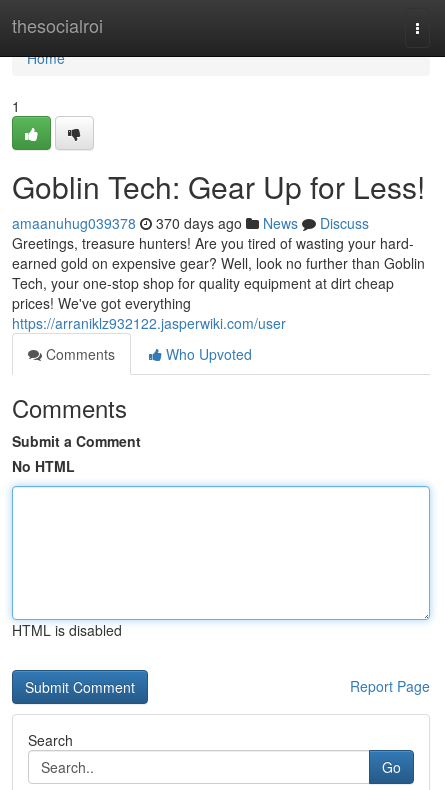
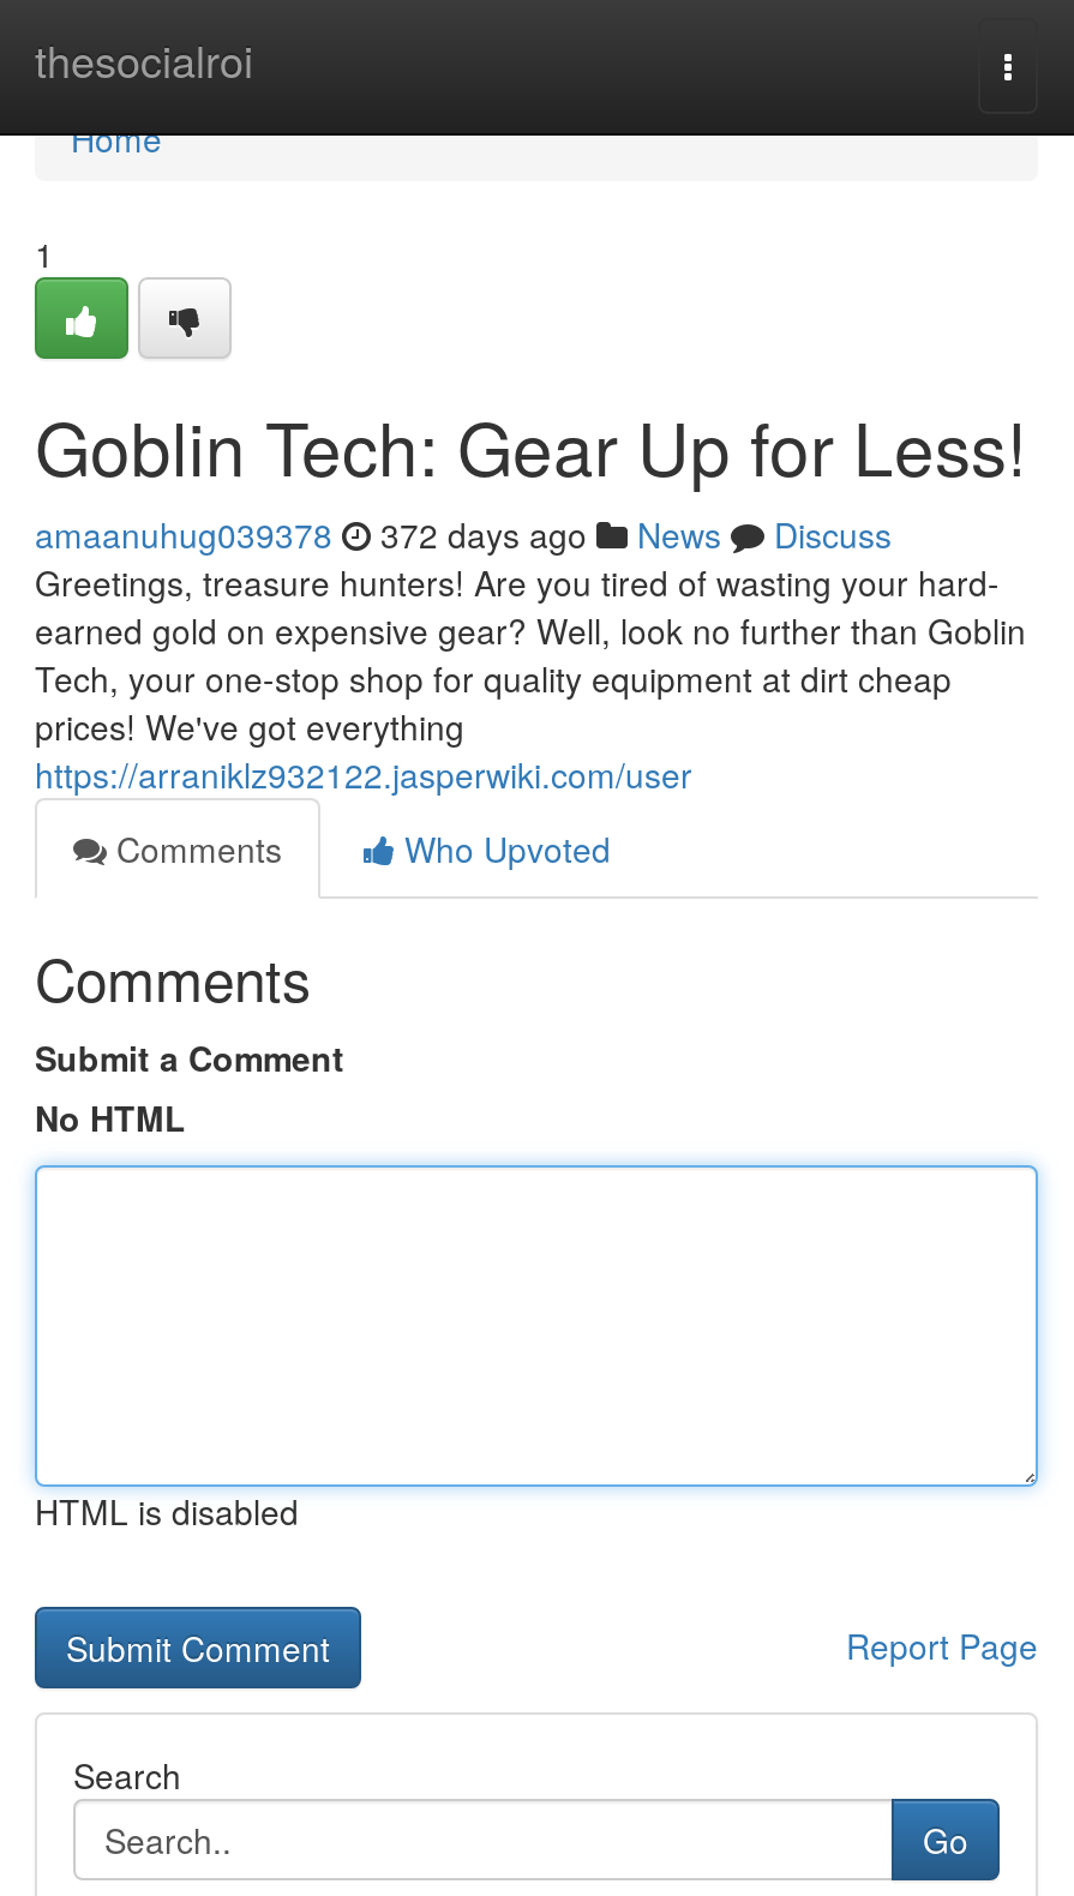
[12,213,369,233] amaanuhug039378 370 days ago News Discuss -> [35,510,892,558] amaanuhug039378 372 days ago News Discuss

